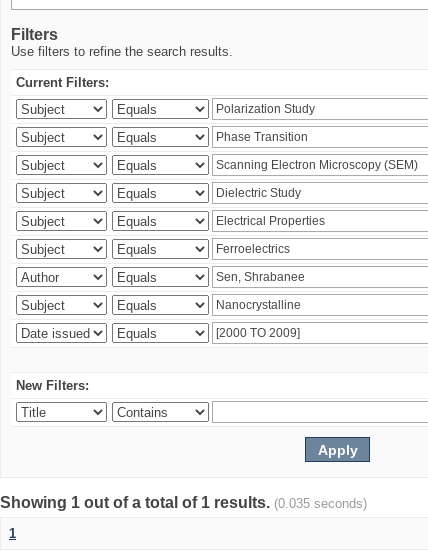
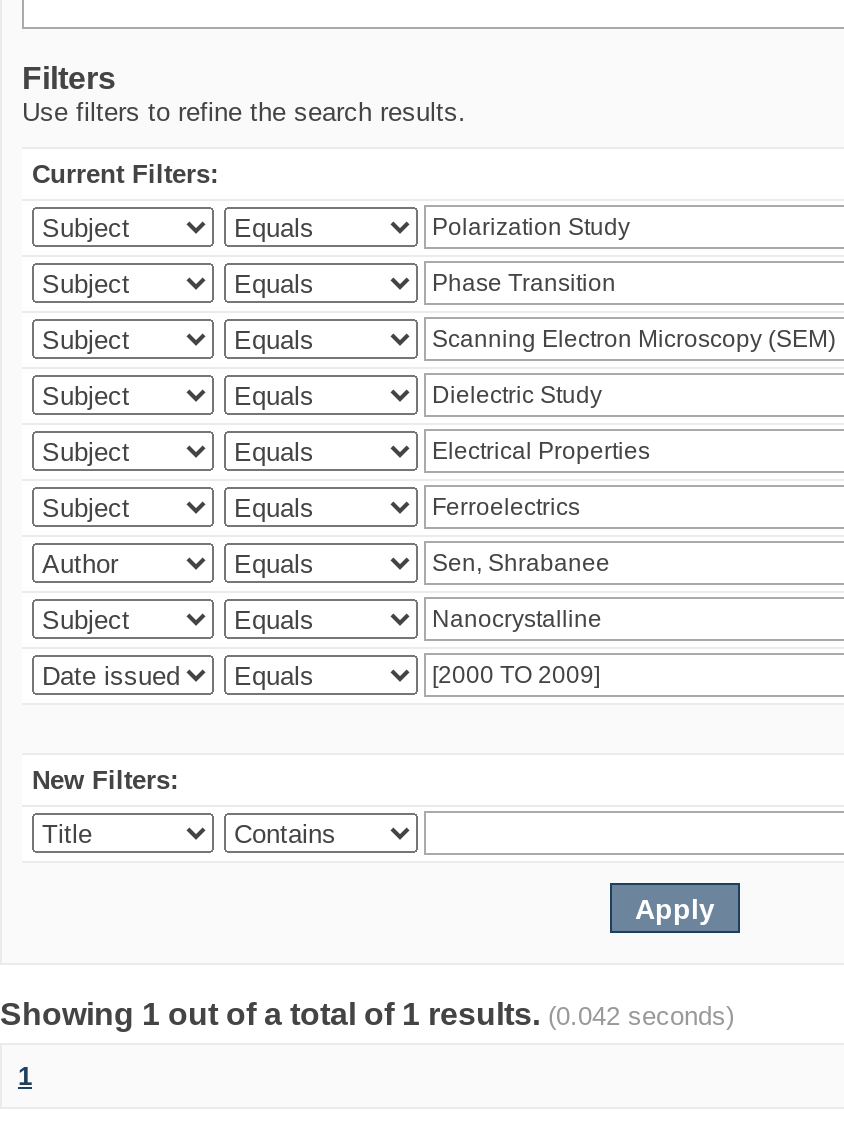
[0,494,367,511] Showing 1 out of a total of 1 results. (0.035 seconds) -> [0,997,734,1031] Showing 1 out of a total of 1 results. (0.042 seconds)

